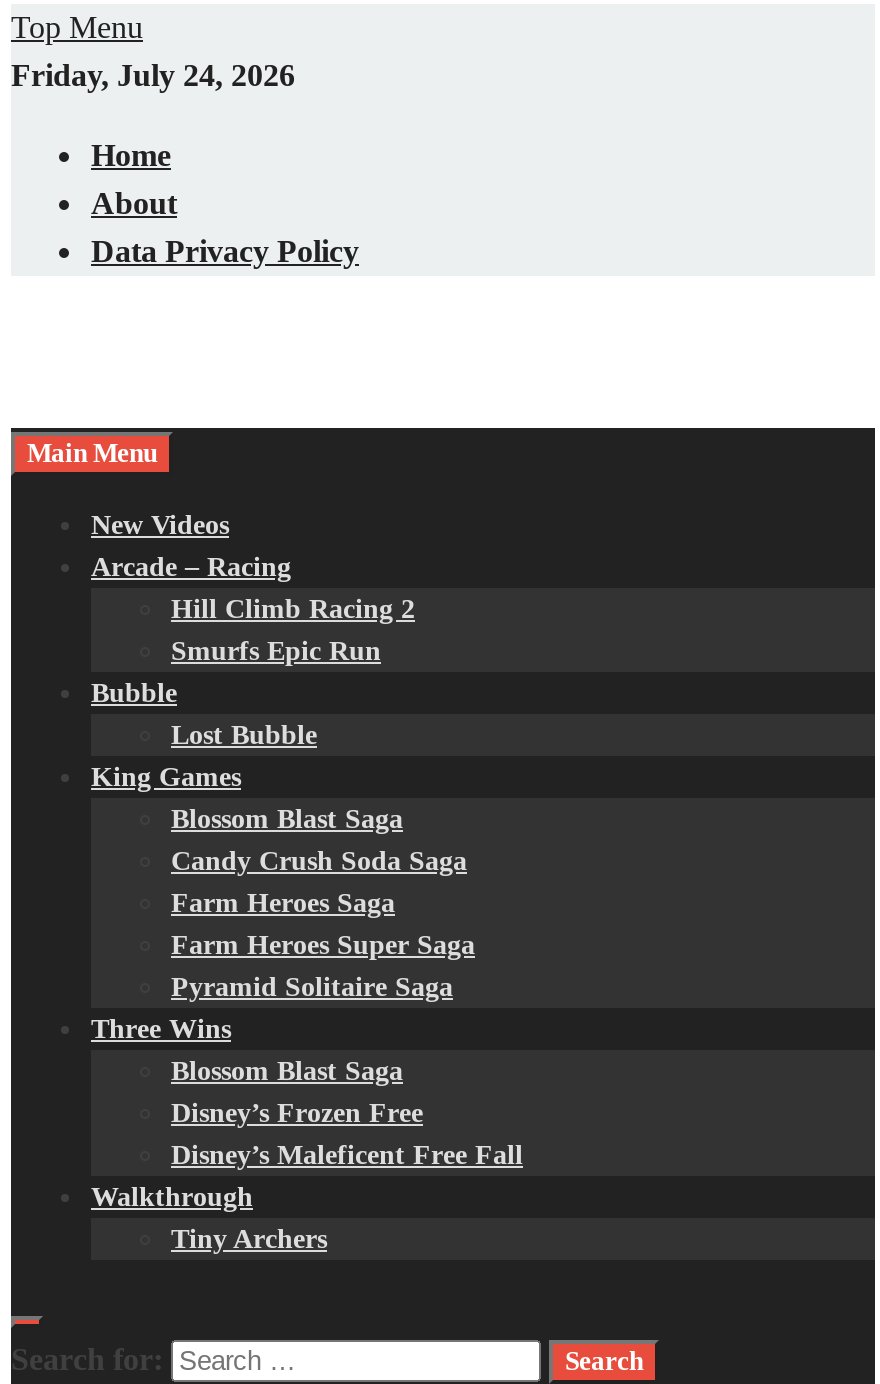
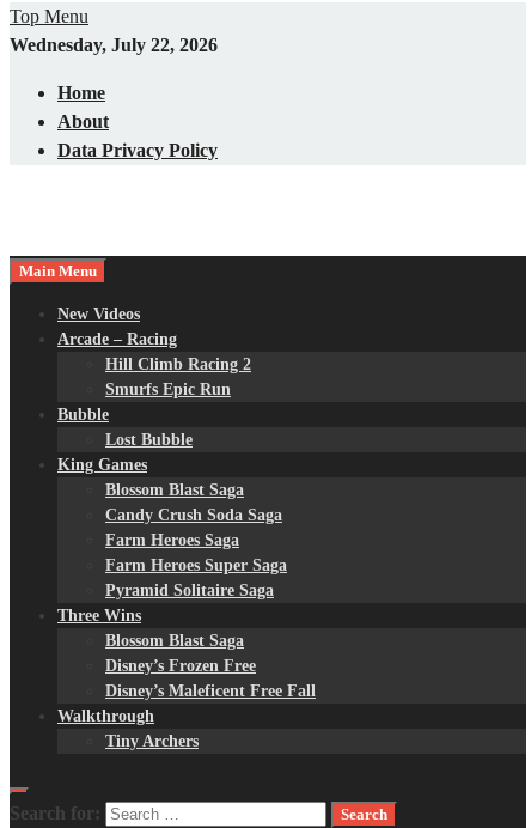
[11,58,295,92] Friday, July 24, 2026 -> [10,35,218,55] Wednesday, July 22, 2026

